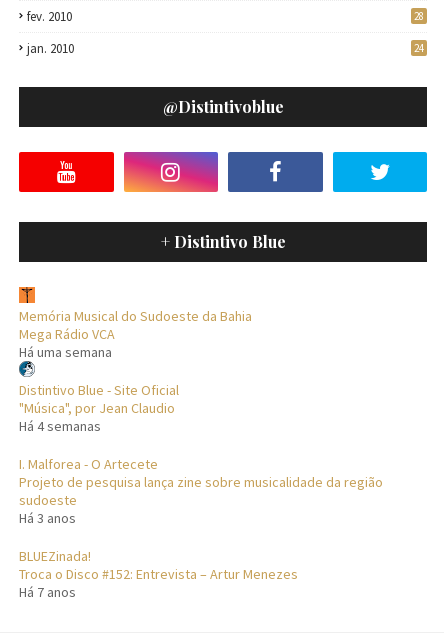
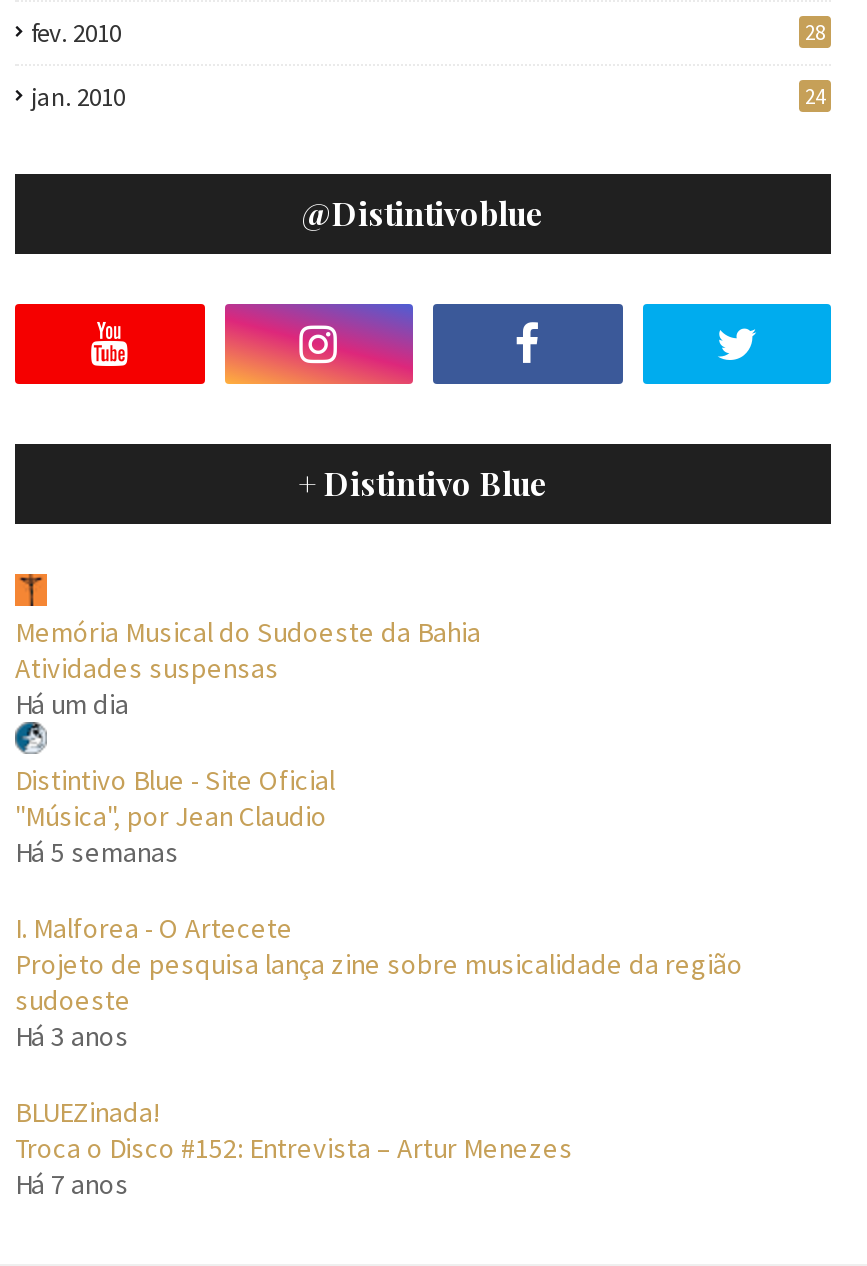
[19,325,115,361] Mega Rádio VCA | Há uma semana -> [15,651,279,723] Atividades suspensas | Há um dia
[19,417,101,435] Há 4 semanas -> [15,835,179,871] Há 5 semanas

